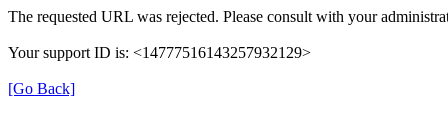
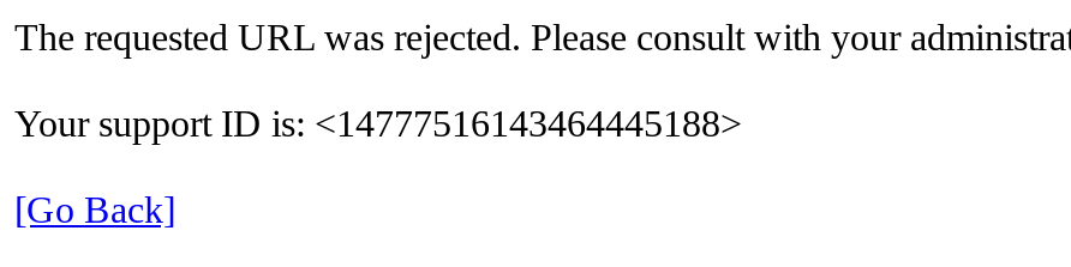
[8,44,311,61] Your support ID is: <14777516143257932129> -> [14,103,742,144] Your support ID is: <14777516143464445188>

